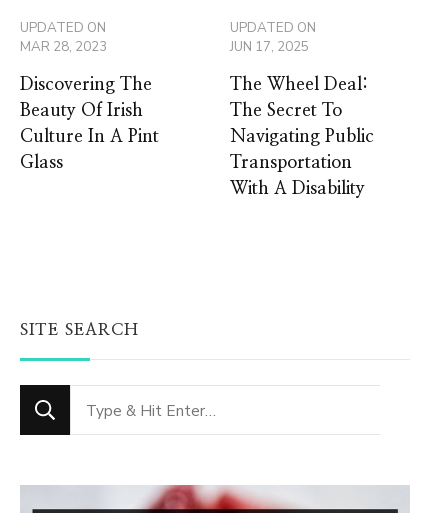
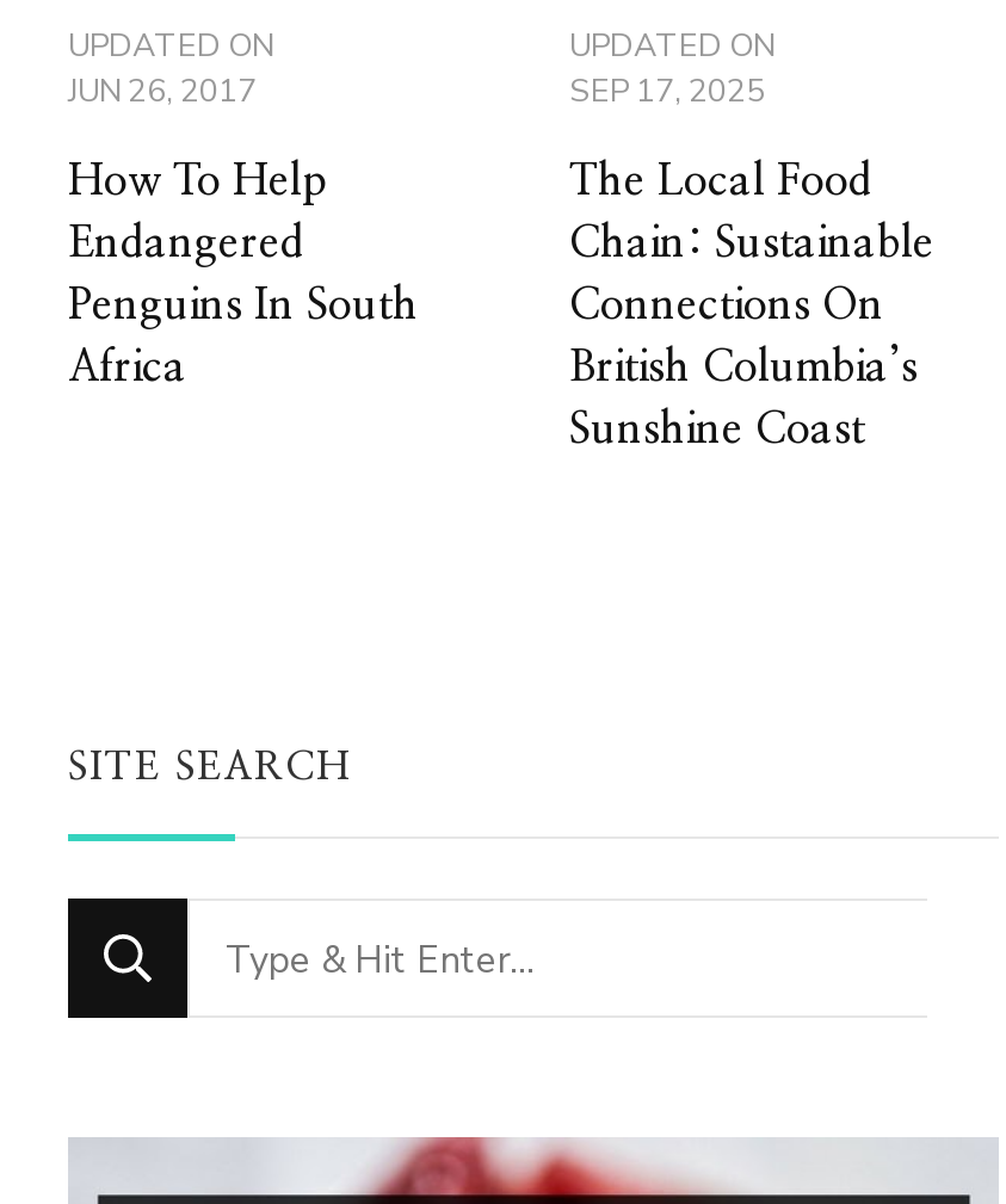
[20,38,107,56] MAR 28, 2023 -> [68,71,257,114] JUN 26, 2017
[230,38,309,56] JUN 17, 2025 -> [569,71,765,114] SEP 17, 2025
[20,76,159,172] Discovering The | Beauty Of Irish | Culture In A Pint | Glass -> [68,162,419,391] How To Help | Endangered | Penguins In South | Africa
[230,76,374,198] The Wheel Deal: | The Secret To | Navigating Public | Transportation | With A Disability -> [569,162,934,453] The Local Food | Chain: Sustainable | Connections On | British Columbia’s | Sunshine Coast

